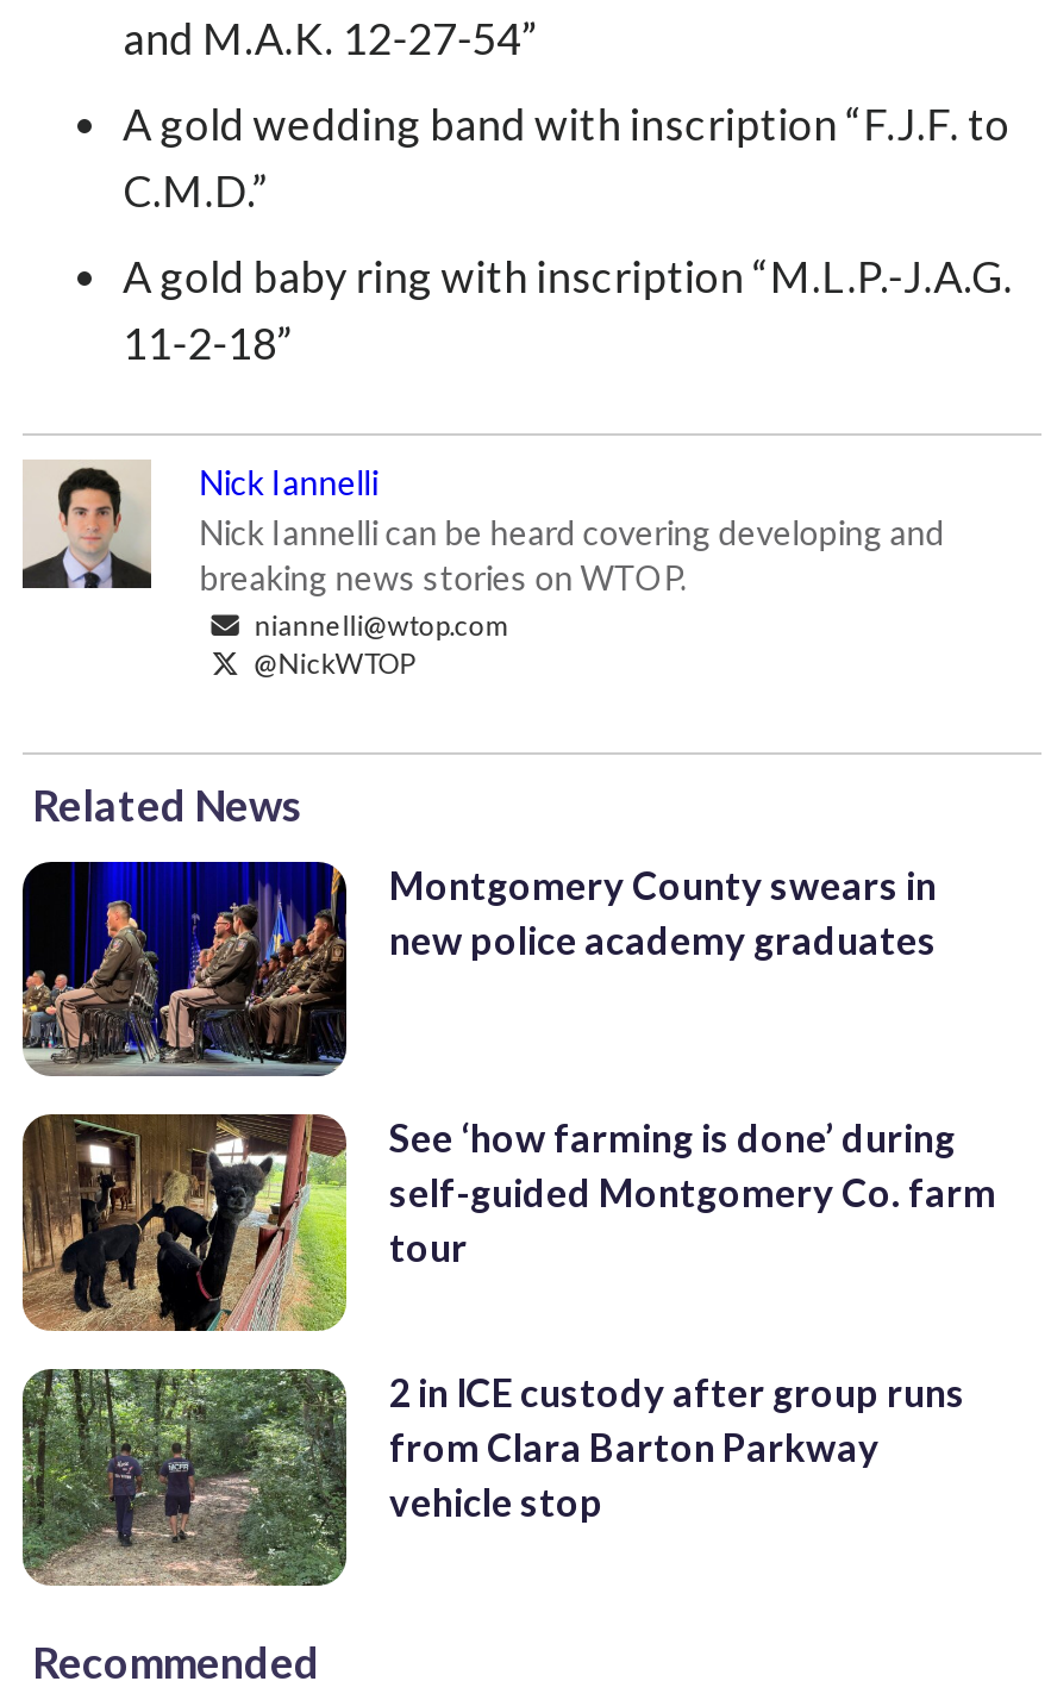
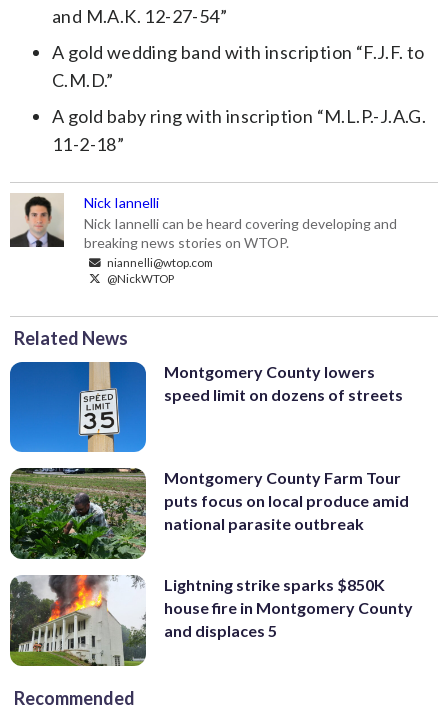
[20,860,937,1079] [image] | Montgomery County swears in | new police academy graduates -> [9,361,403,453] [image] | Montgomery County lowers | speed limit on dozens of streets
[20,1112,996,1333] [image] | See ‘how farming is done’ during | self-guided Montgomery Co. farm | tour -> [9,467,409,560] [image] | Montgomery County Farm Tour | puts focus on local produce amid | national parasite outbreak
[20,1367,965,1586] [image] | 2 in ICE custody after group runs | from Clara Barton Parkway | vehicle stop -> [9,574,413,667] [image] | Lightning strike sparks $850K | house fire in Montgomery County | and displaces 5

